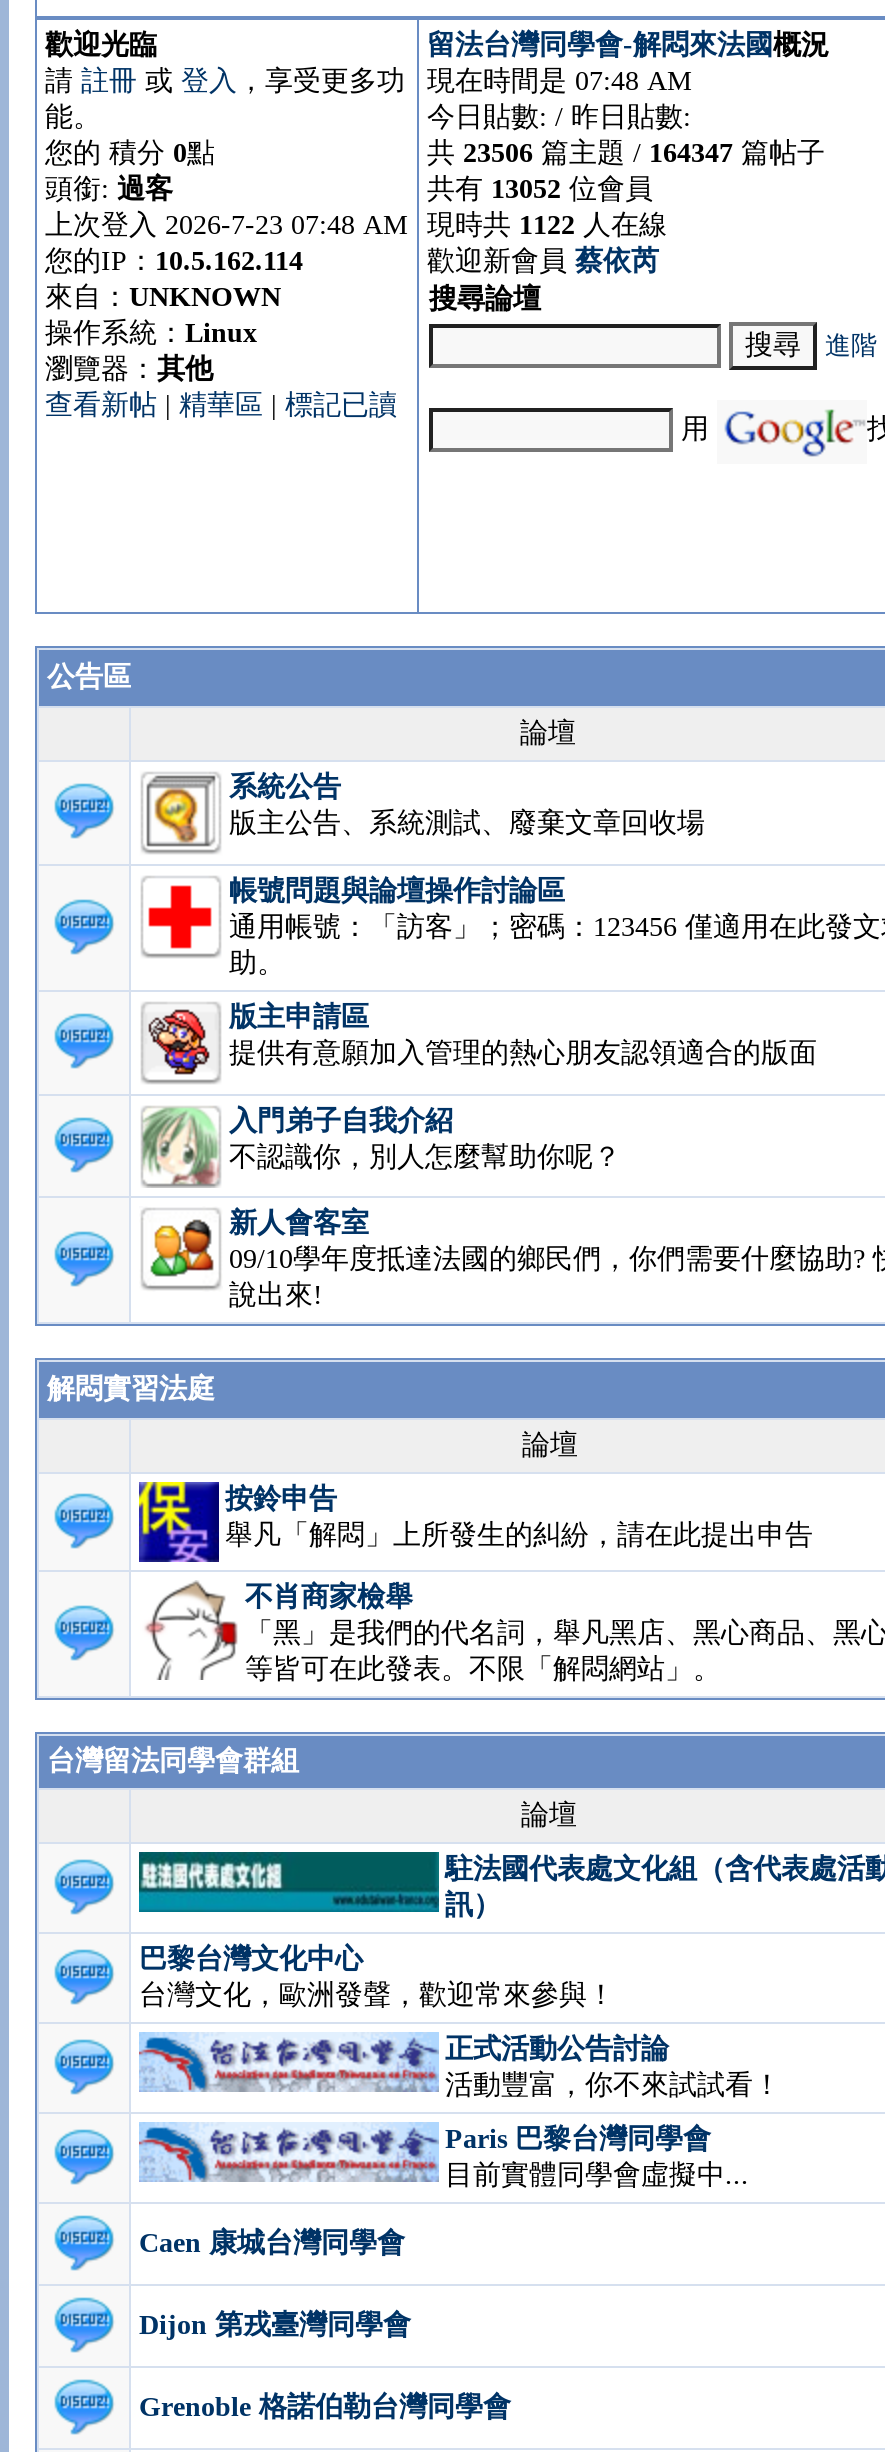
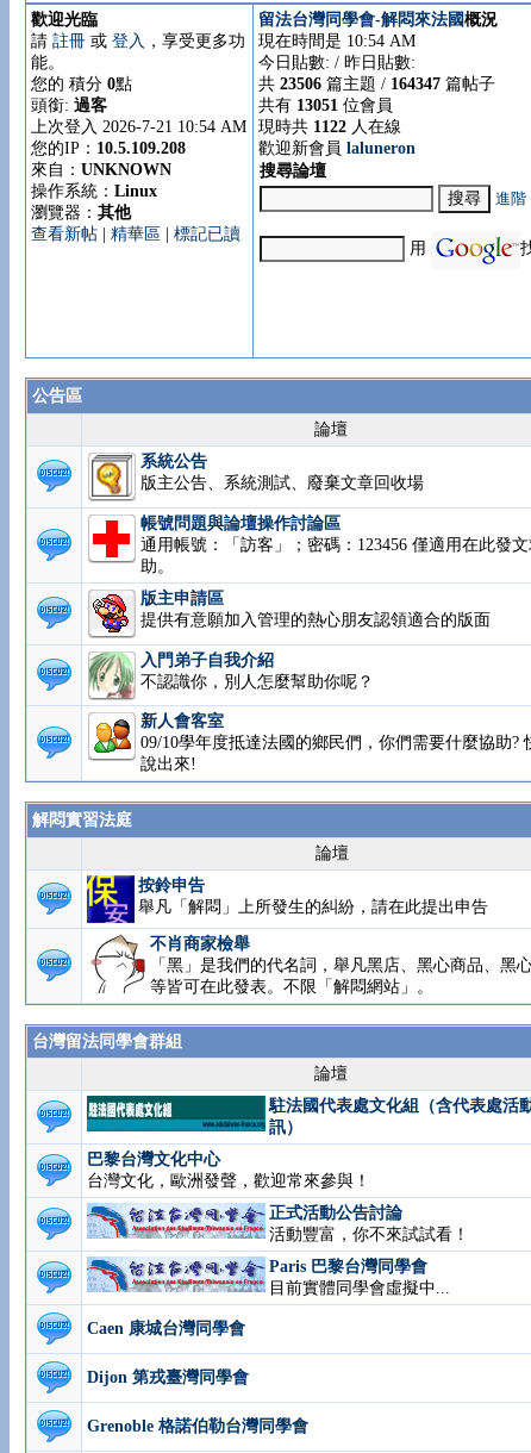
[427,66,691,96] 現在時間是 07:48 AM -> [258,32,416,50] 現在時間是 10:54 AM
[427,174,653,204] 共有13052位會員 -> [258,96,393,114] 共有13051位會員
[45,210,667,240] 上次登入 2026-7-23 07:48 AM 現時共1122人在線 -> [31,118,401,136] 上次登入 2026-7-21 10:54 AM 現時共1122人在線
[45,246,303,276] 您的IP：10.5.162.114 -> [31,139,186,157] 您的IP：10.5.109.208
[427,246,659,276] 歡迎新會員蔡依芮 -> [258,139,416,157] 歡迎新會員laluneron

